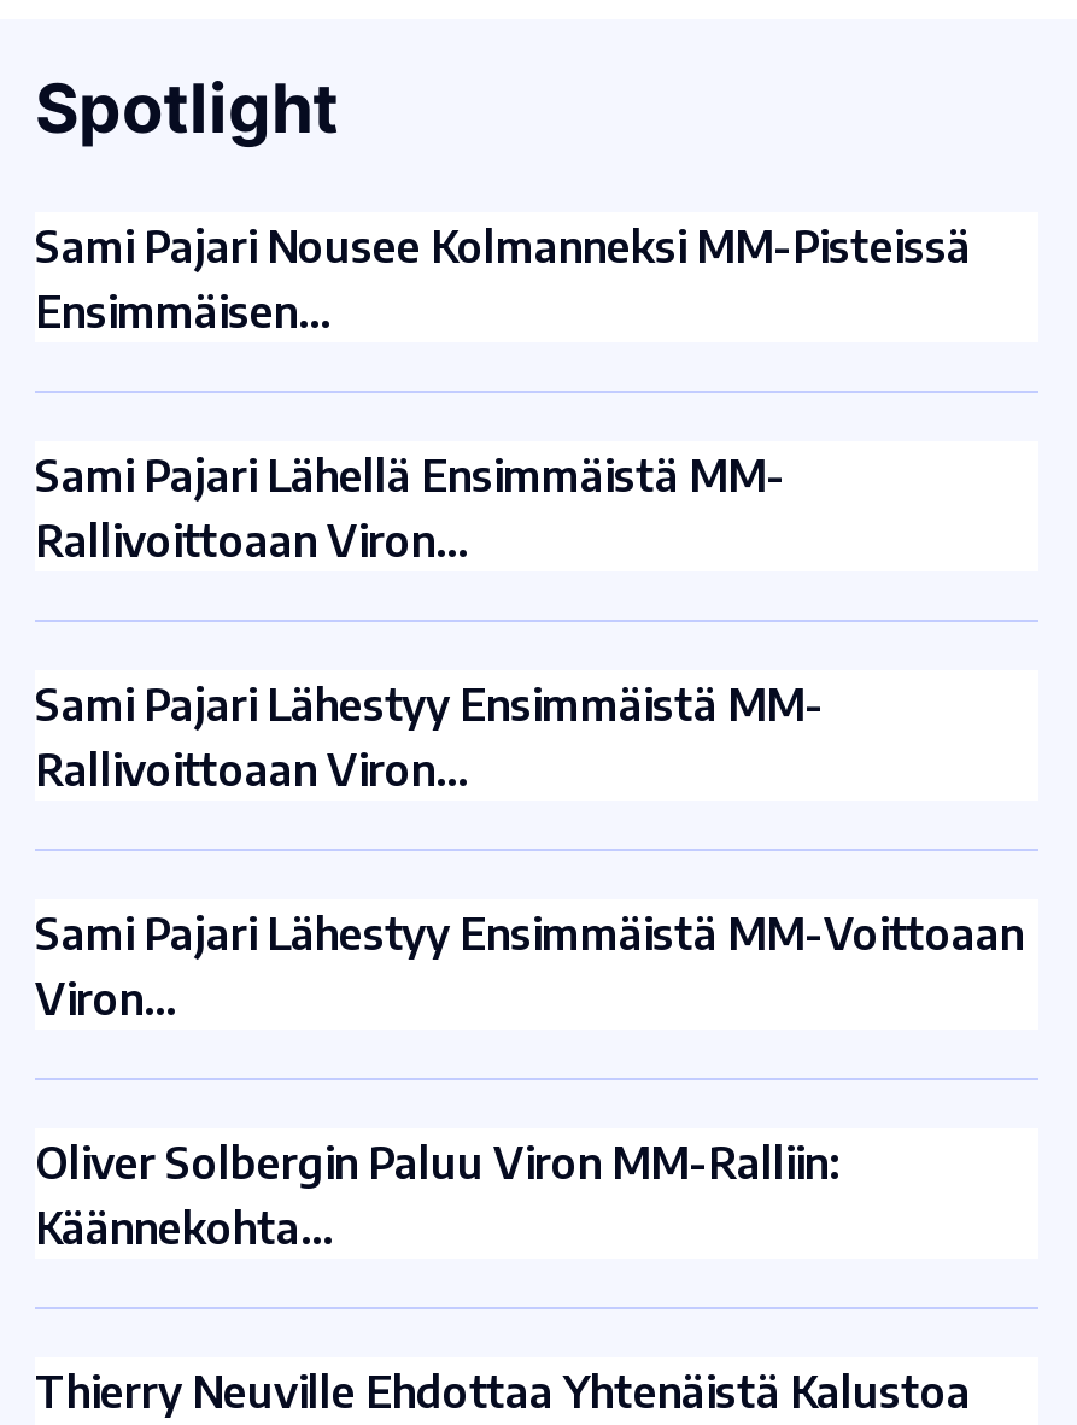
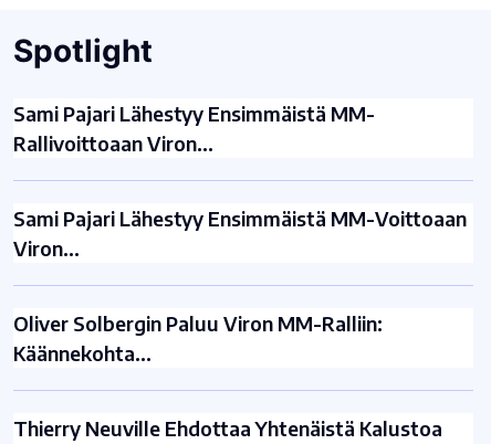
[35,218,971,567] Sami Pajari Nousee Kolmanneksi MM-Pisteissä | Ensimmäisen… | Sami Pajari Lähellä Ensimmäistä MM- | Rallivoittoaan Viron… -> none

